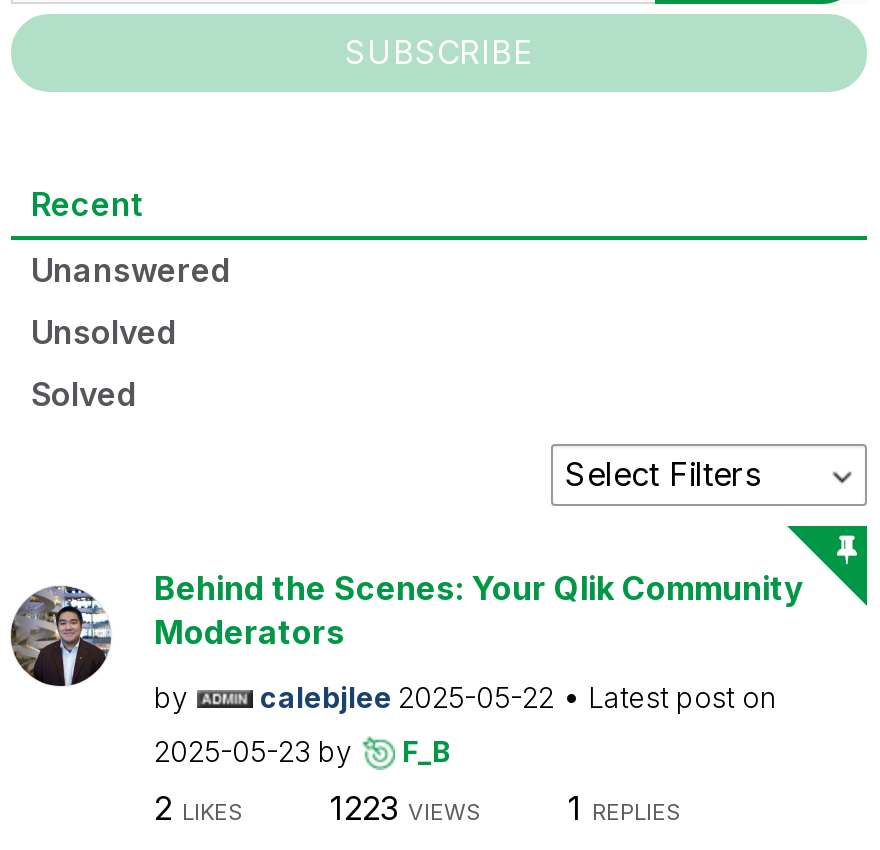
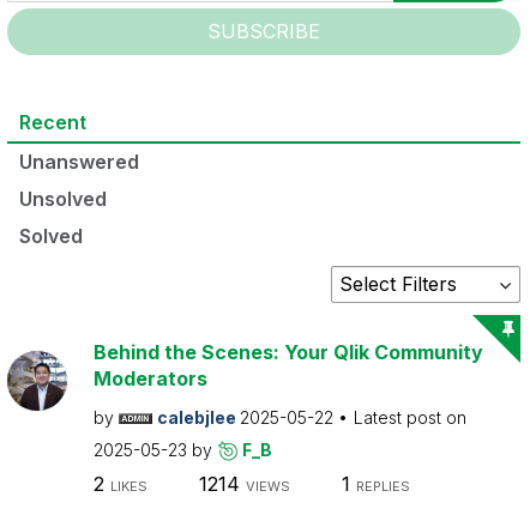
[154,788,682,828] 2 LIKES 1223 VIEWS 1 REPLIES -> [93,472,409,496] 2 LIKES 1214 VIEWS 1 REPLIES

